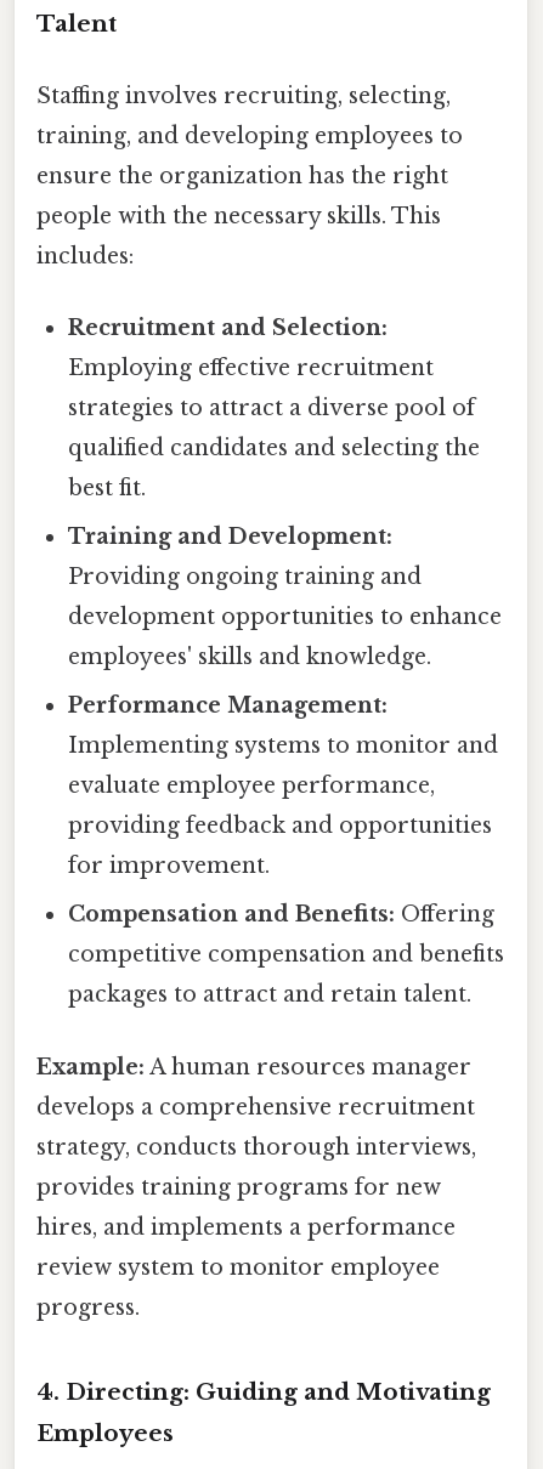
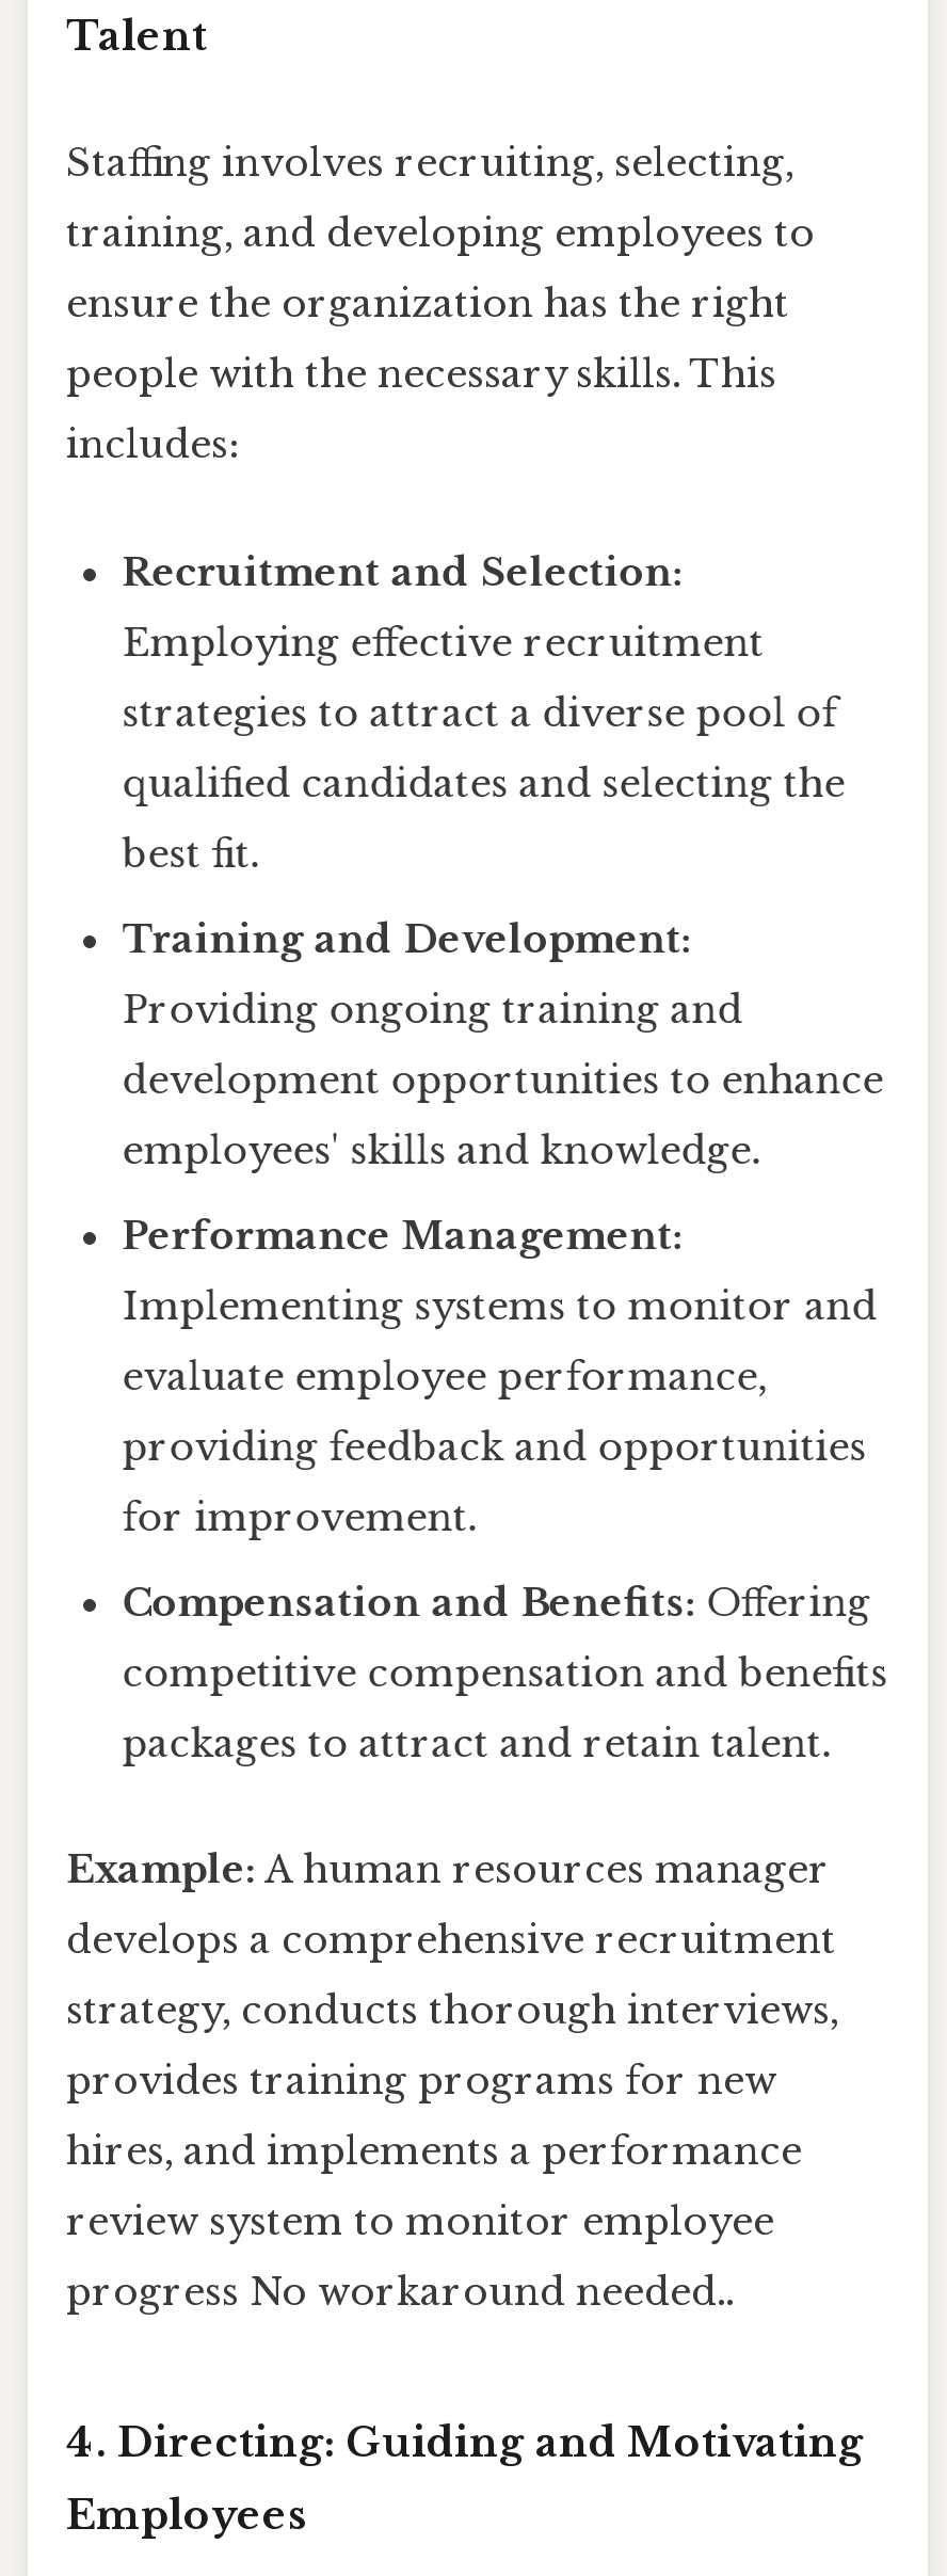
[36,1294,140,1320] progress. -> [66,2268,734,2315] progress No workaround needed..

